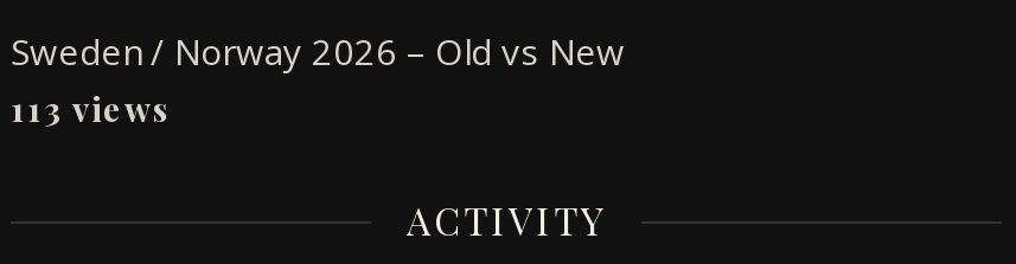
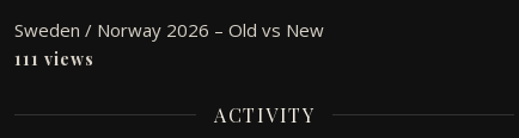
[11,86,172,131] 113 views -> [14,47,94,70] 111 views

